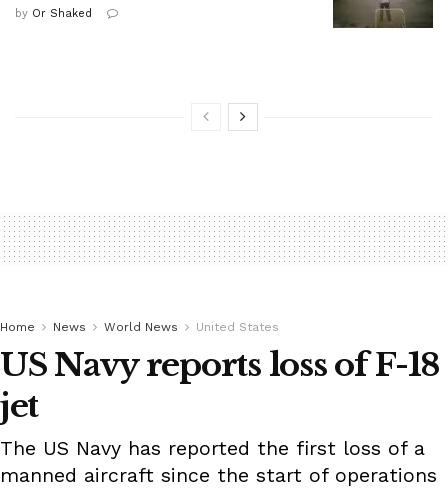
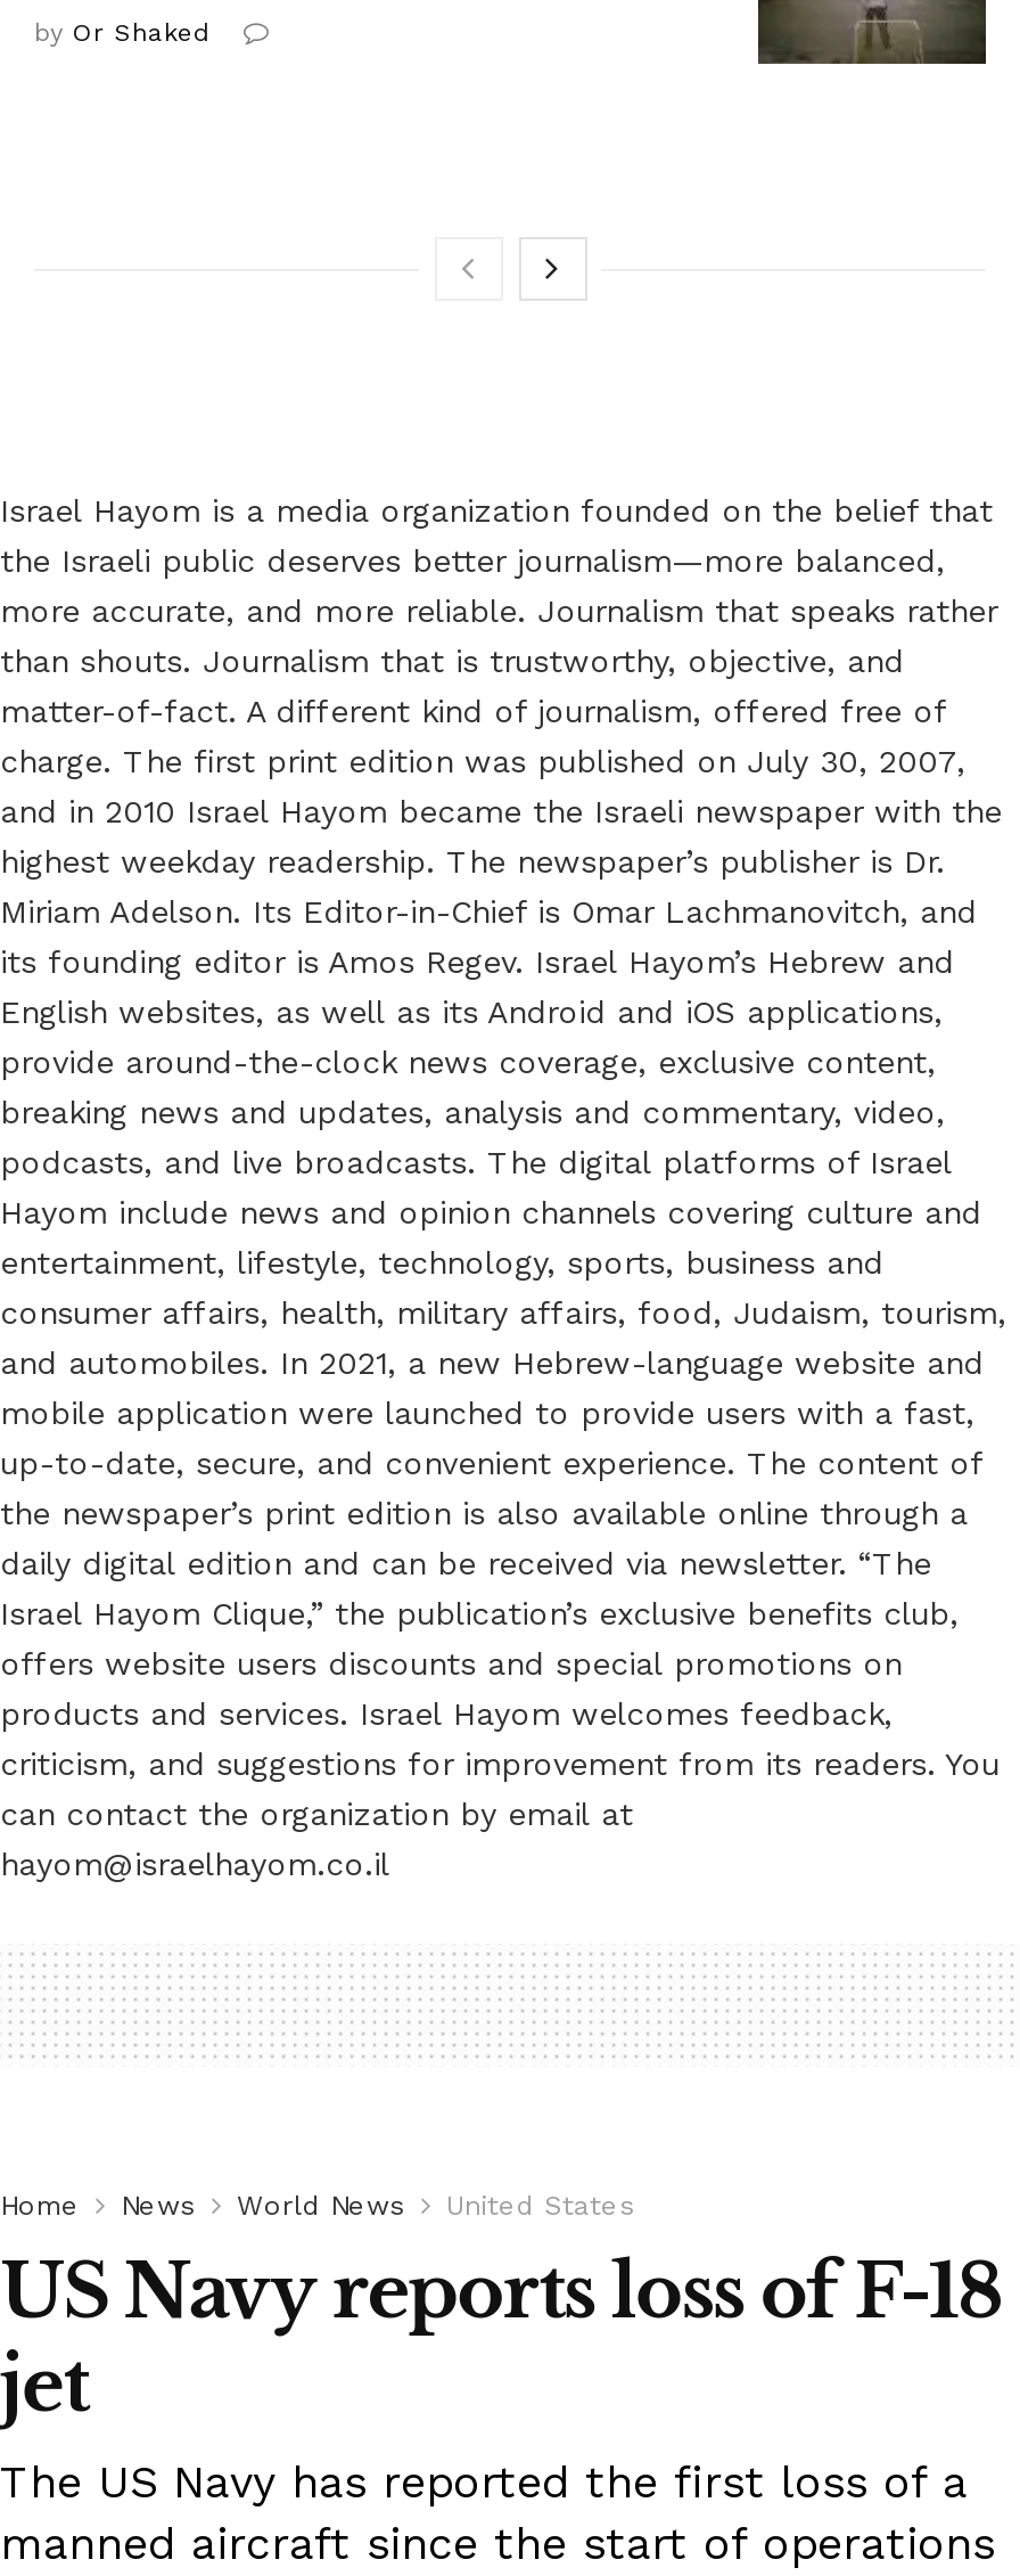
none -> [0,491,1006,1881] Israel Hayom is a media organization founded on the belief that | the Israeli public deserves better journalism—more balanced, | more accurate, and more reliable. Journalism that speaks rather | than shouts. Journalism that is trustworthy, objective, and | matter-of-fact. A different kind of journalism, offered free of | charge. The first print edition was published on July 30, 2007, | and in 2010 Israel Hayom became the Israeli newspaper with the | highest weekday readership. The newspaper’s publisher is Dr. | Miriam Adelson. Its Editor-in-Chief is Omar Lachmanovitch, and | its founding editor is Amos Regev. Israel Hayom’s Hebrew and | English websites, as well as its Android and iOS applications, | provide around-the-clock news coverage, exclusive content, | breaking news and updates, analysis and commentary, video, | podcasts, and live broadcasts. The digital platforms of Israel | Hayom include news and opinion channels covering culture and | entertainment, lifestyle, technology, sports, business and | consumer affairs, health, military affairs, food, Judaism, tourism, | and automobiles. In 2021, a new Hebrew-language website and | mobile application were launched to provide users with a fast, | up-to-date, secure, and convenient experience. The content of | the newspaper’s print edition is also available online through a | daily digital edition and can be received via newsletter. “The | Israel Hayom Clique,” the publication’s exclusive benefits club, | offers website users discounts and special promotions on | products and services. Israel Hayom welcomes feedback, | criticism, and suggestions for improvement from its readers. You | can contact the organization by email at | hayom@israelhayom.co.il

